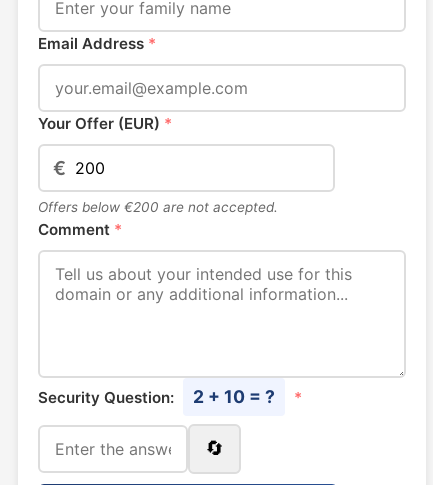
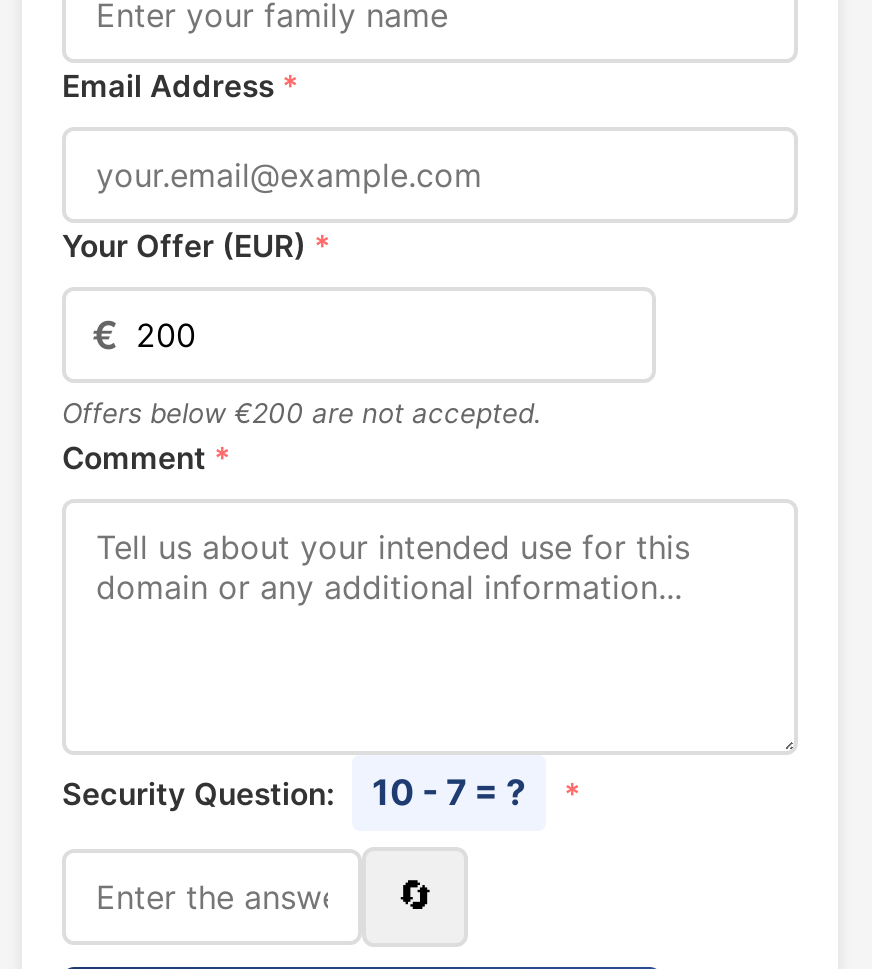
[193,386,275,407] 2 + 10 = ? -> [372,771,526,813] 10 - 7 = ?

